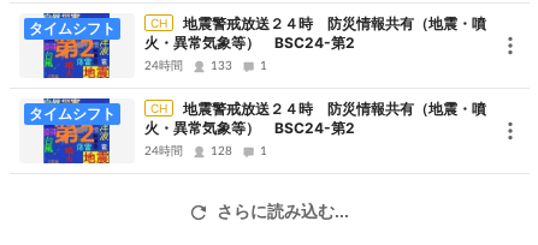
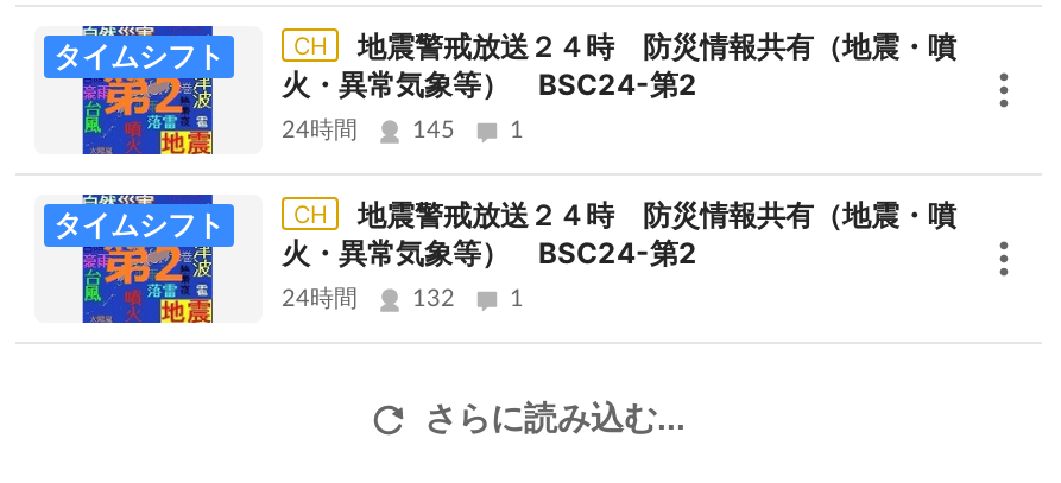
[211,60,232,72] 133 -> [412,119,455,143] 145
[211,146,232,158] 128 -> [412,288,455,311] 132

